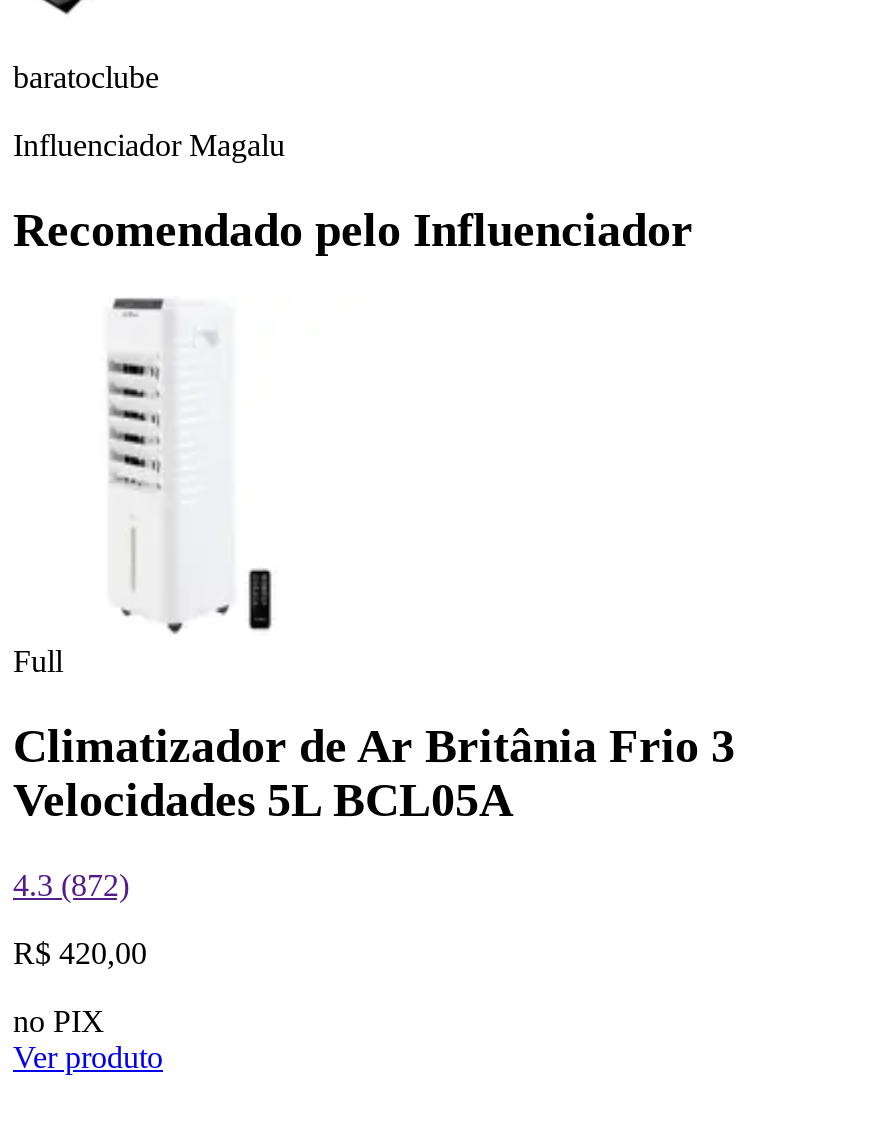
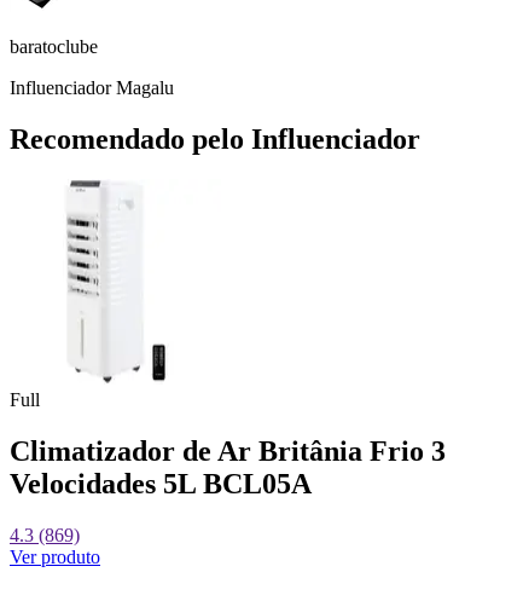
[13,869,147,1039] 4.3 (872) | R$ 420,00 | no PIX -> [10,525,80,546] 4.3 (869)

